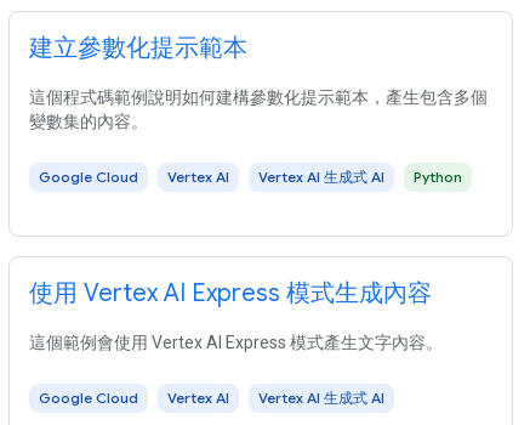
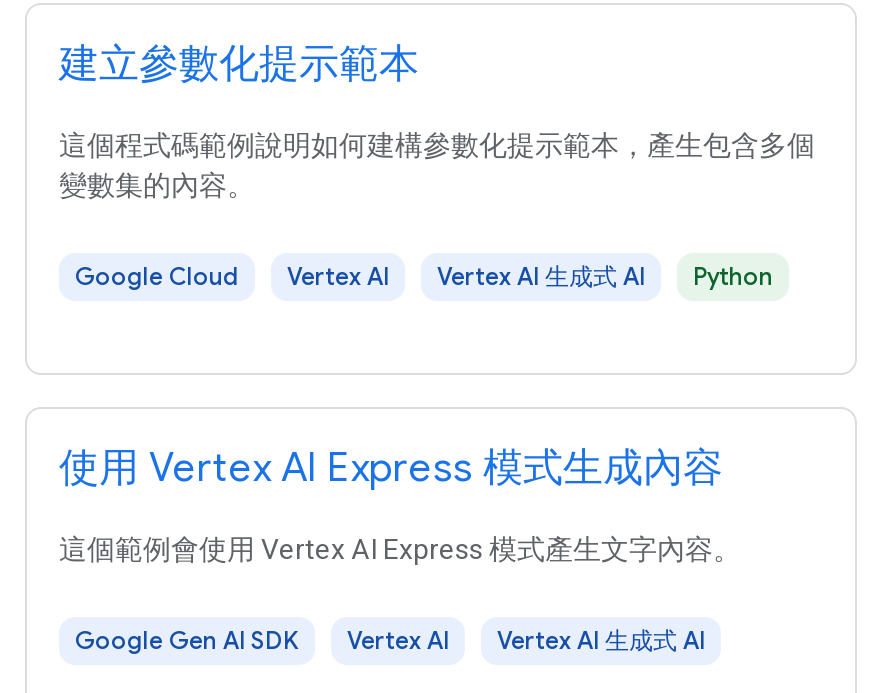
[39,389,138,407] Google Cloud -> [75,625,299,655] Google Gen AI SDK

